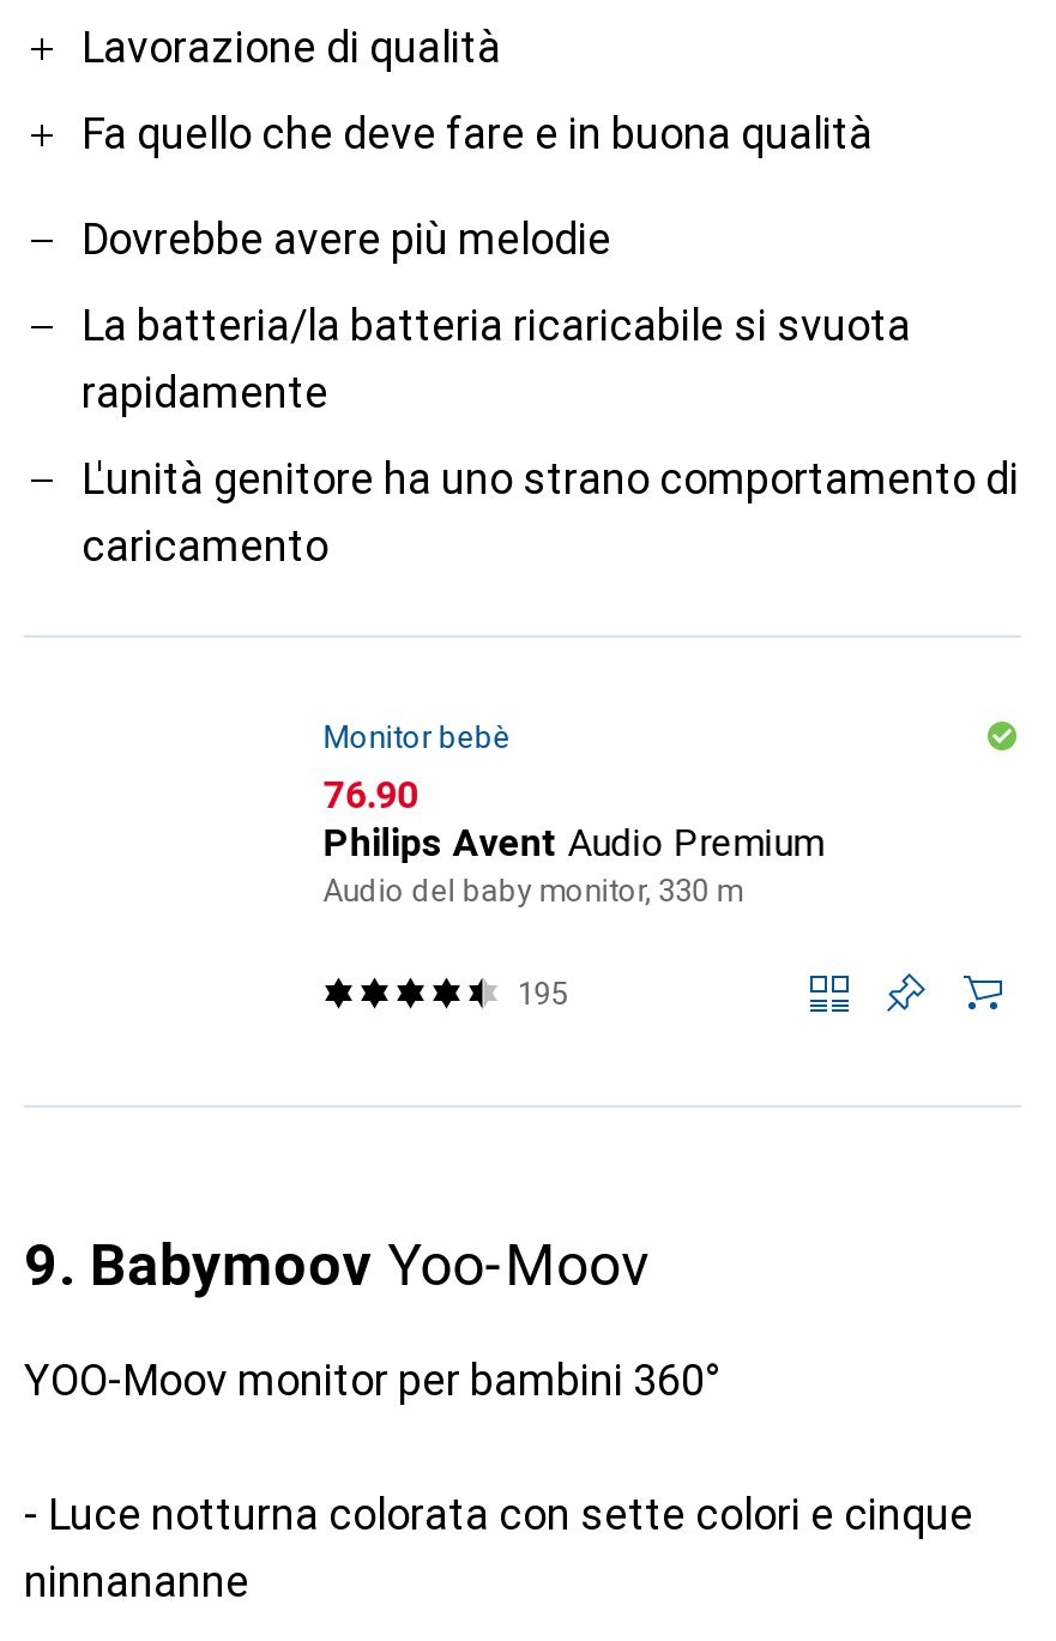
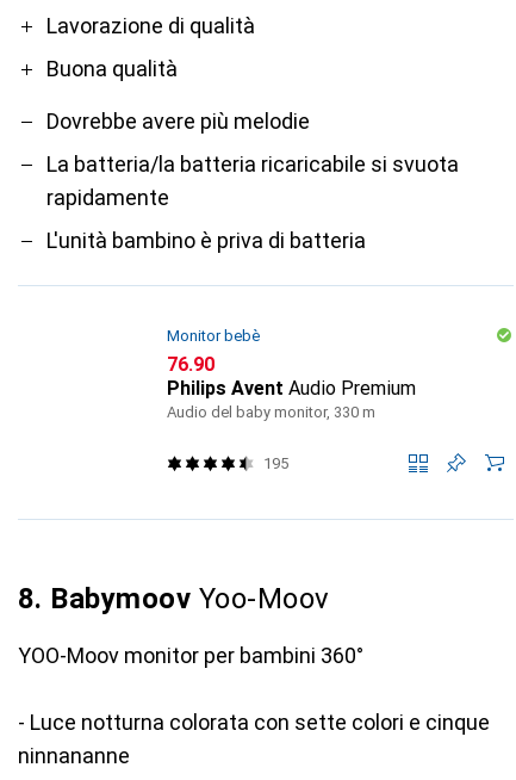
[82,108,873,158] Fa quello che deve fare e in buona qualità -> [46,56,178,81] Buona qualità
[82,453,1019,571] L'unità genitore ha uno strano comportamento di | caricamento -> [46,228,366,253] L'unità bambino è priva di batteria
[24,1232,651,1299] 9. Babymoov Yoo-Moov -> [18,582,330,615] 8. Babymoov Yoo-Moov

